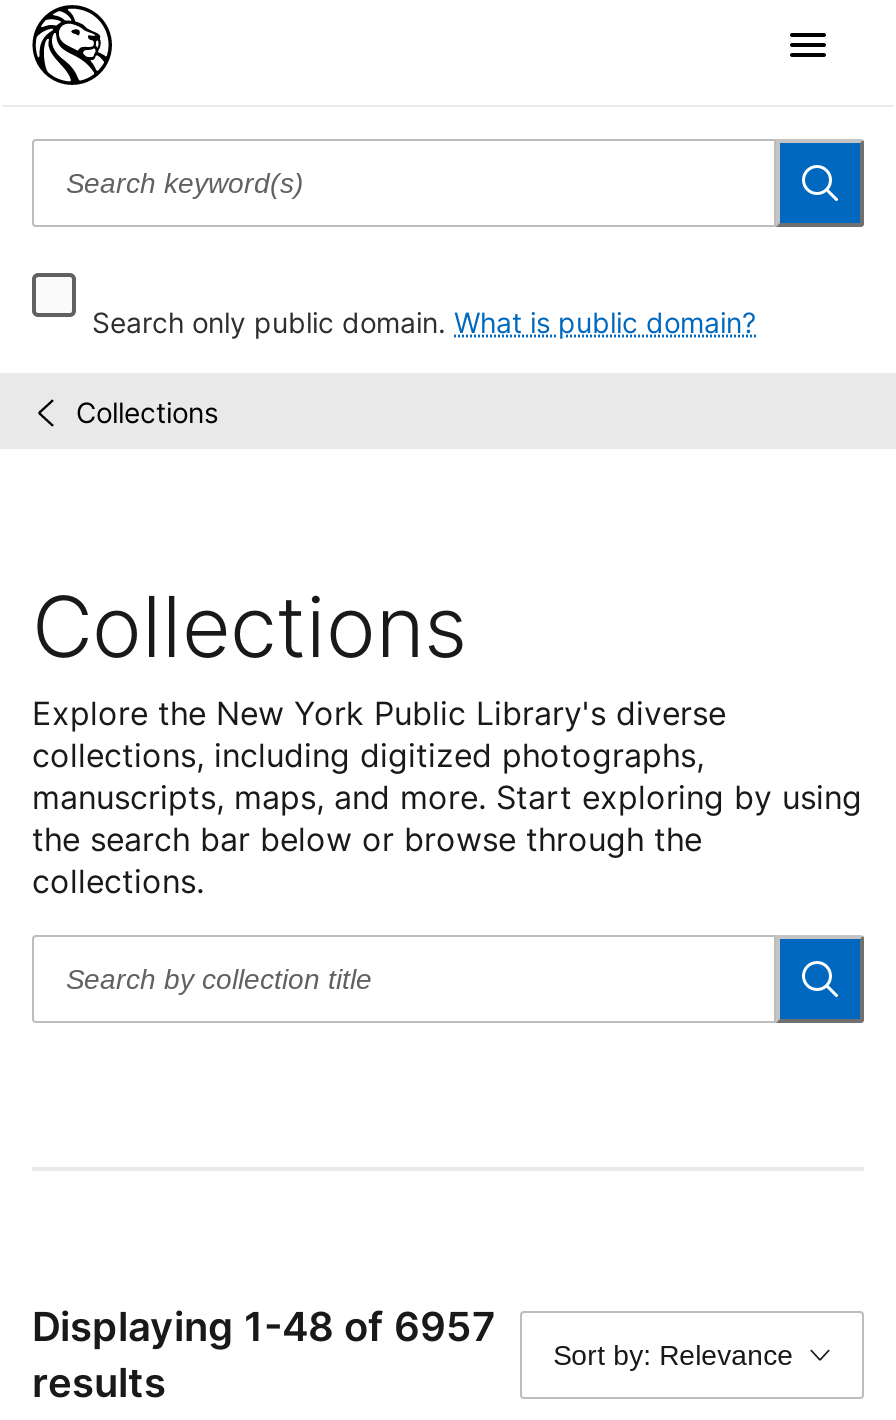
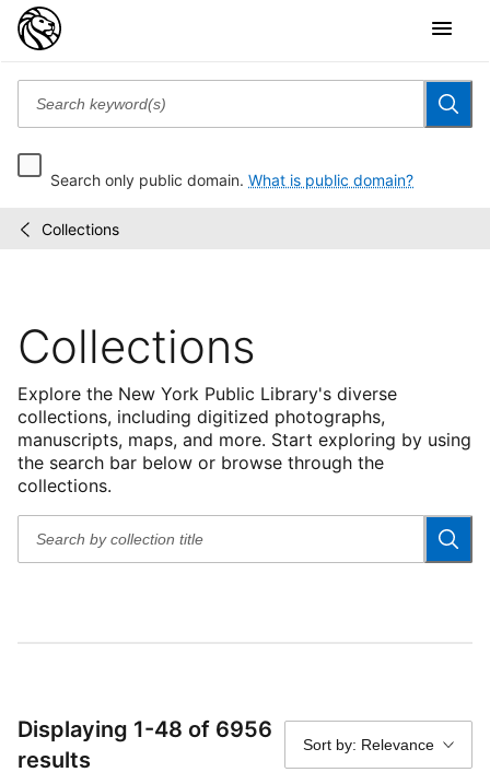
[32,1303,496,1351] Displaying 1-48 of 6957 -> [17,716,272,742] Displaying 1-48 of 6956

